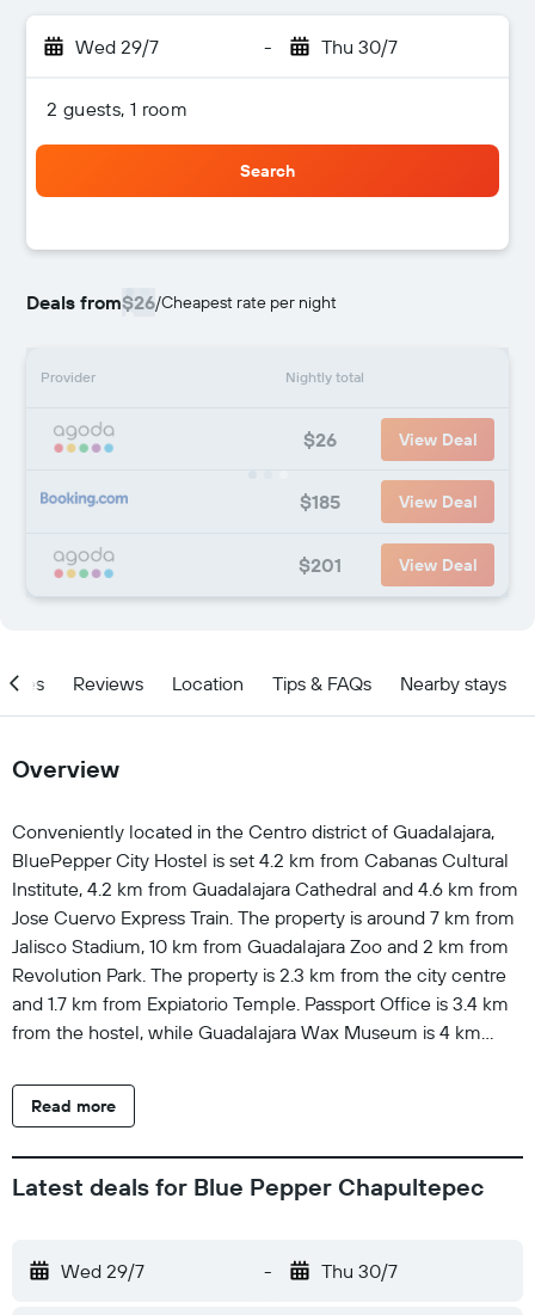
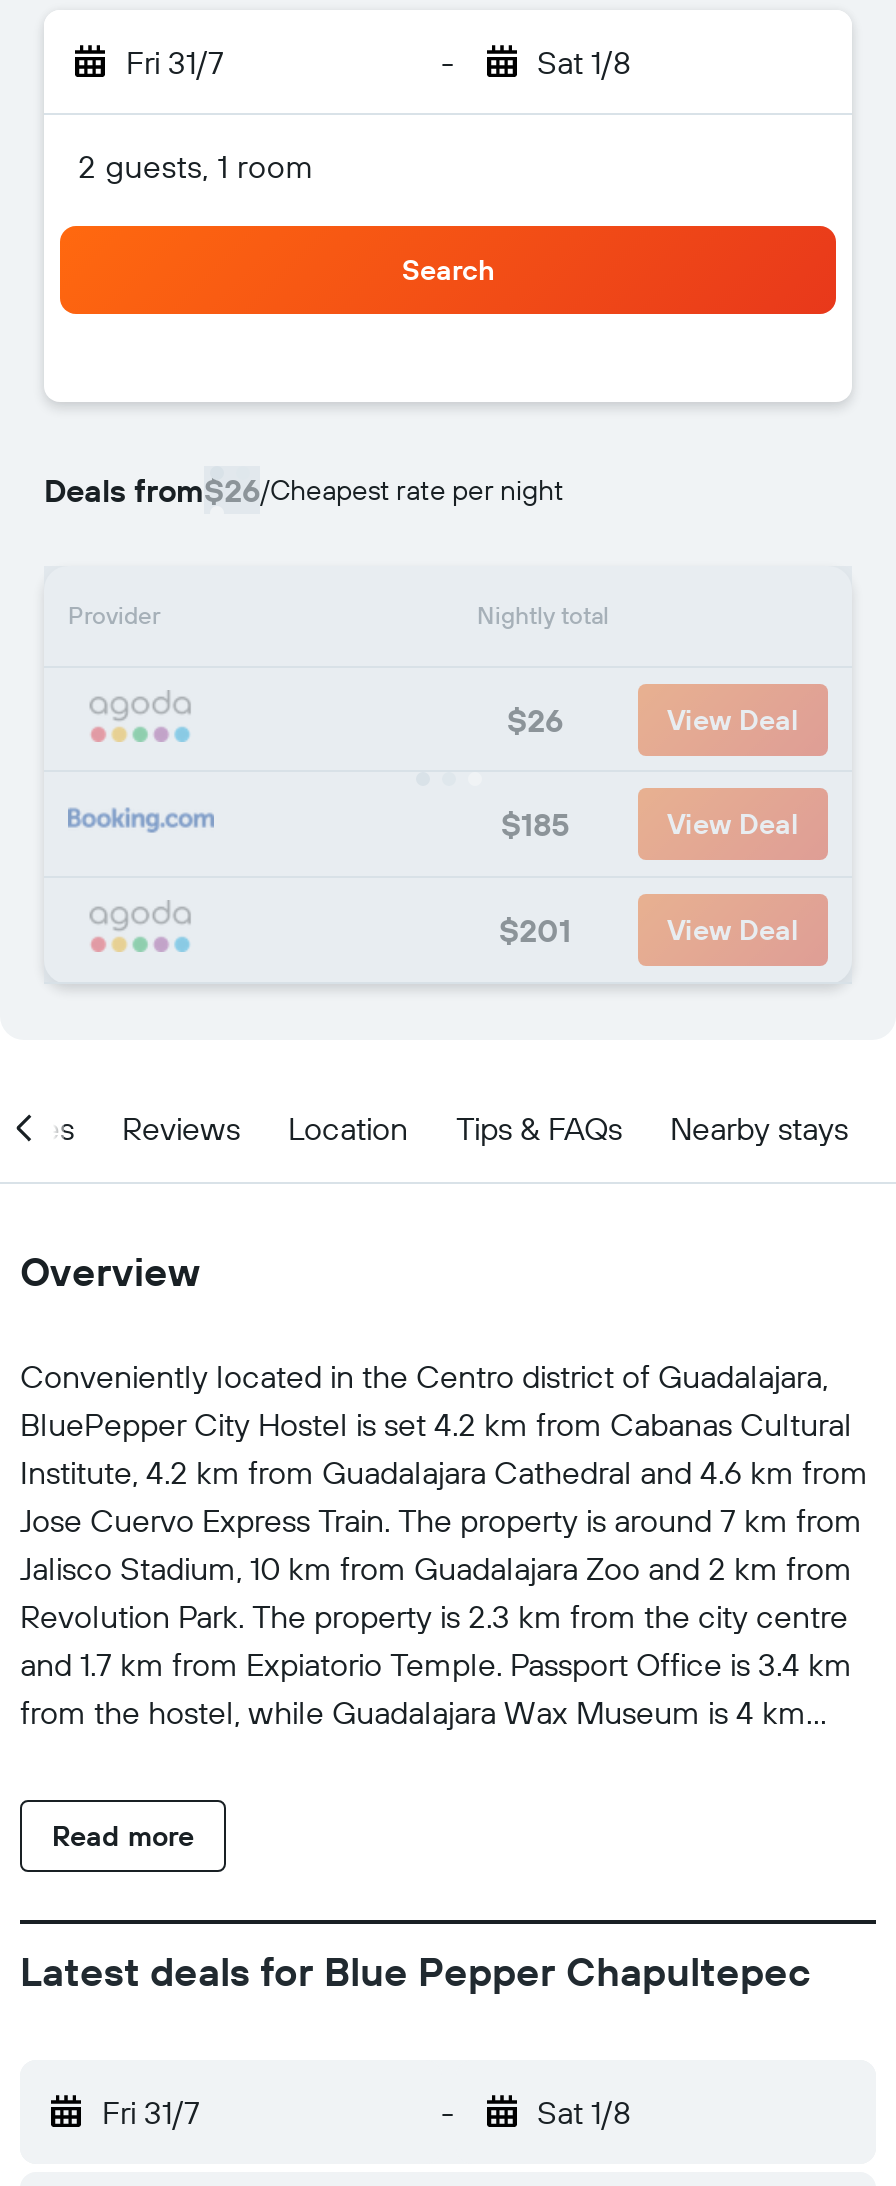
[75,35,159,59] Wed 29/7 -> [126,42,224,82] Fri 31/7
[321,35,397,59] Thu 30/7 -> [537,42,631,82] Sat 1/8
[61,1259,144,1283] Wed 29/7 -> [102,2092,200,2132] Fri 31/7
[321,1259,397,1283] Thu 30/7 -> [537,2092,631,2132] Sat 1/8

